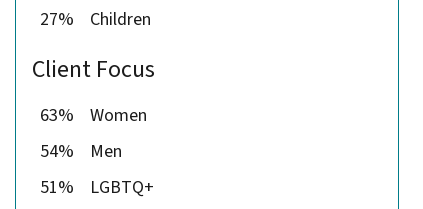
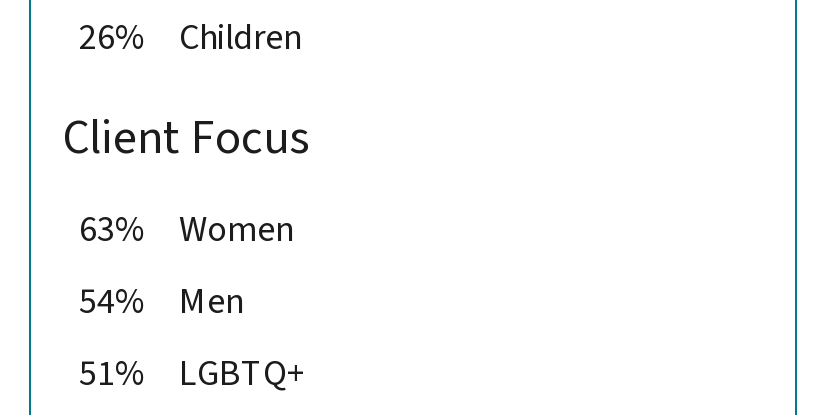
[40,7,151,32] 27% Children -> [79,13,301,63] 26% Children

